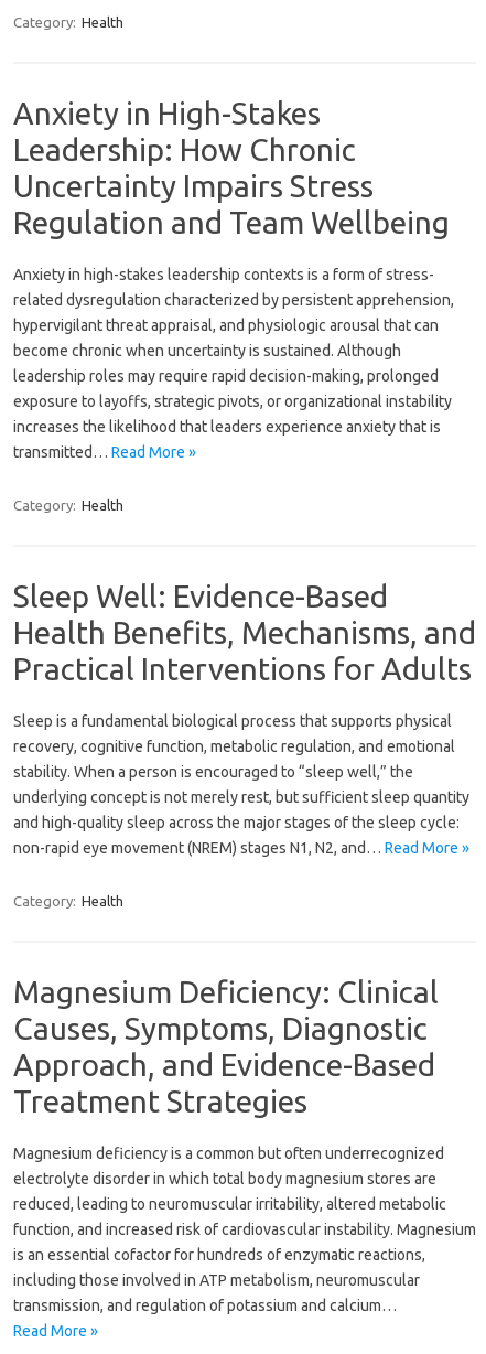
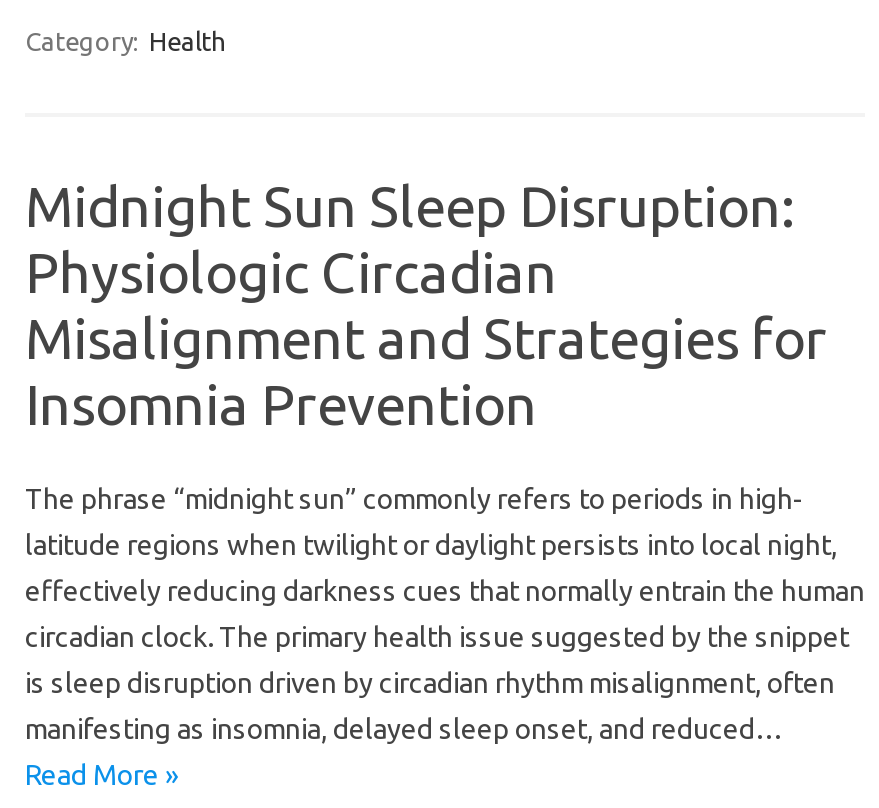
[13,96,476,1314] Anxiety in High-Stakes | Leadership: How Chronic | Uncertainty Impairs Stress | Regulation and Team Wellbeing | Anxiety in high-stakes leadership contexts is a form of stress- | related dysregulation characterized by persistent apprehension, | hypervigilant threat appraisal, and physiologic arousal that can | become chronic when uncertainty is sustained. Although | leadership roles may require rapid decision-making, prolonged | exposure to layoffs, strategic pivots, or organizational instability | increases the likelihood that leaders experience anxiety that is | transmitted… Read More » | Category: Health | Sleep Well: Evidence-Based | Health Benefits, Mechanisms, and | Practical Interventions for Adults | Sleep is a fundamental biological process that supports physical | recovery, cognitive function, metabolic regulation, and emotional | stability. When a person is encouraged to “sleep well,” the | underlying concept is not merely rest, but sufficient sleep quantity | and high-quality sleep across the major stages of the sleep cycle: | non-rapid eye movement (NREM) stages N1, N2, and… Read More » | Category: Health | Magnesium Deficiency: Clinical | Causes, Symptoms, Diagnostic | Approach, and Evidence-Based | Treatment Strategies | Magnesium deficiency is a common but often underrecognized | electrolyte disorder in which total body magnesium stores are | reduced, leading to neuromuscular irritability, altered metabolic | function, and increased risk of cardiovascular instability. Magnesium | is an essential cofactor for hundreds of enzymatic reactions, | including those involved in ATP metabolism, neuromuscular | transmission, and regulation of potassium and calcium… -> [25,175,865,745] Midnight Sun Sleep Disruption: | Physiologic Circadian | Misalignment and Strategies for | Insomnia Prevention | The phrase “midnight sun” commonly refers to periods in high- | latitude regions when twilight or daylight persists into local night, | effectively reducing darkness cues that normally entrain the human | circadian clock. The primary health issue suggested by the snippet | is sleep disruption driven by circadian rhythm misalignment, often | manifesting as insomnia, delayed sleep onset, and reduced…

